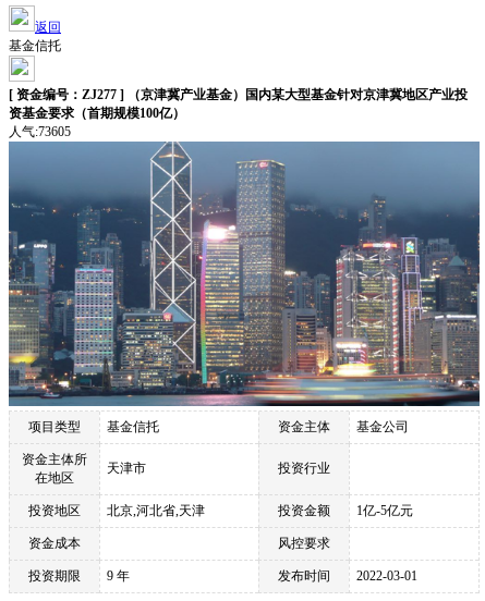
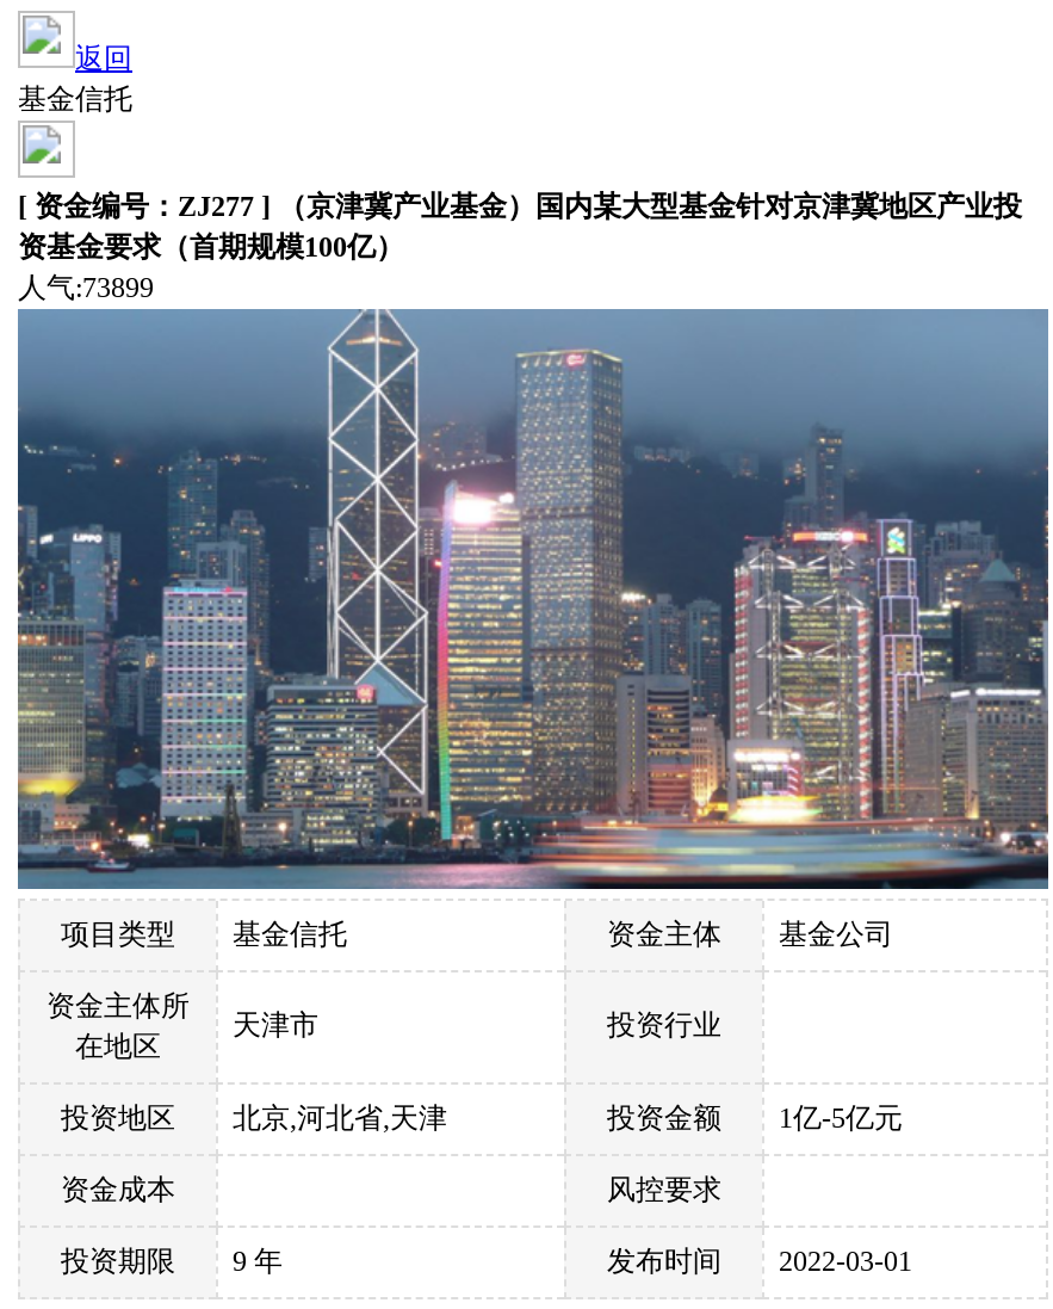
[9,124,84,139] 人气:73605 -> [18,271,182,304] 人气:73899

